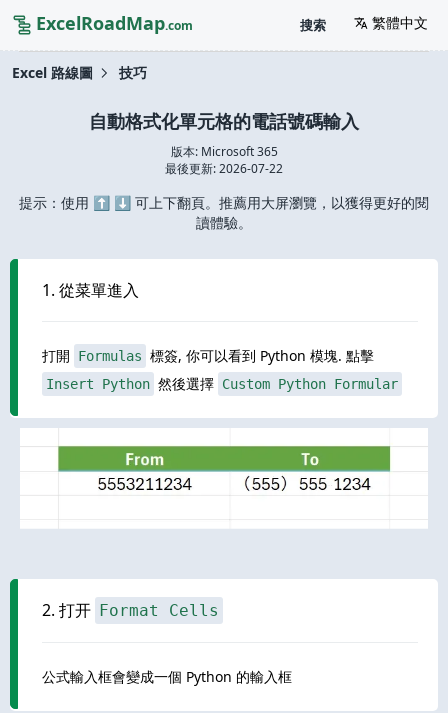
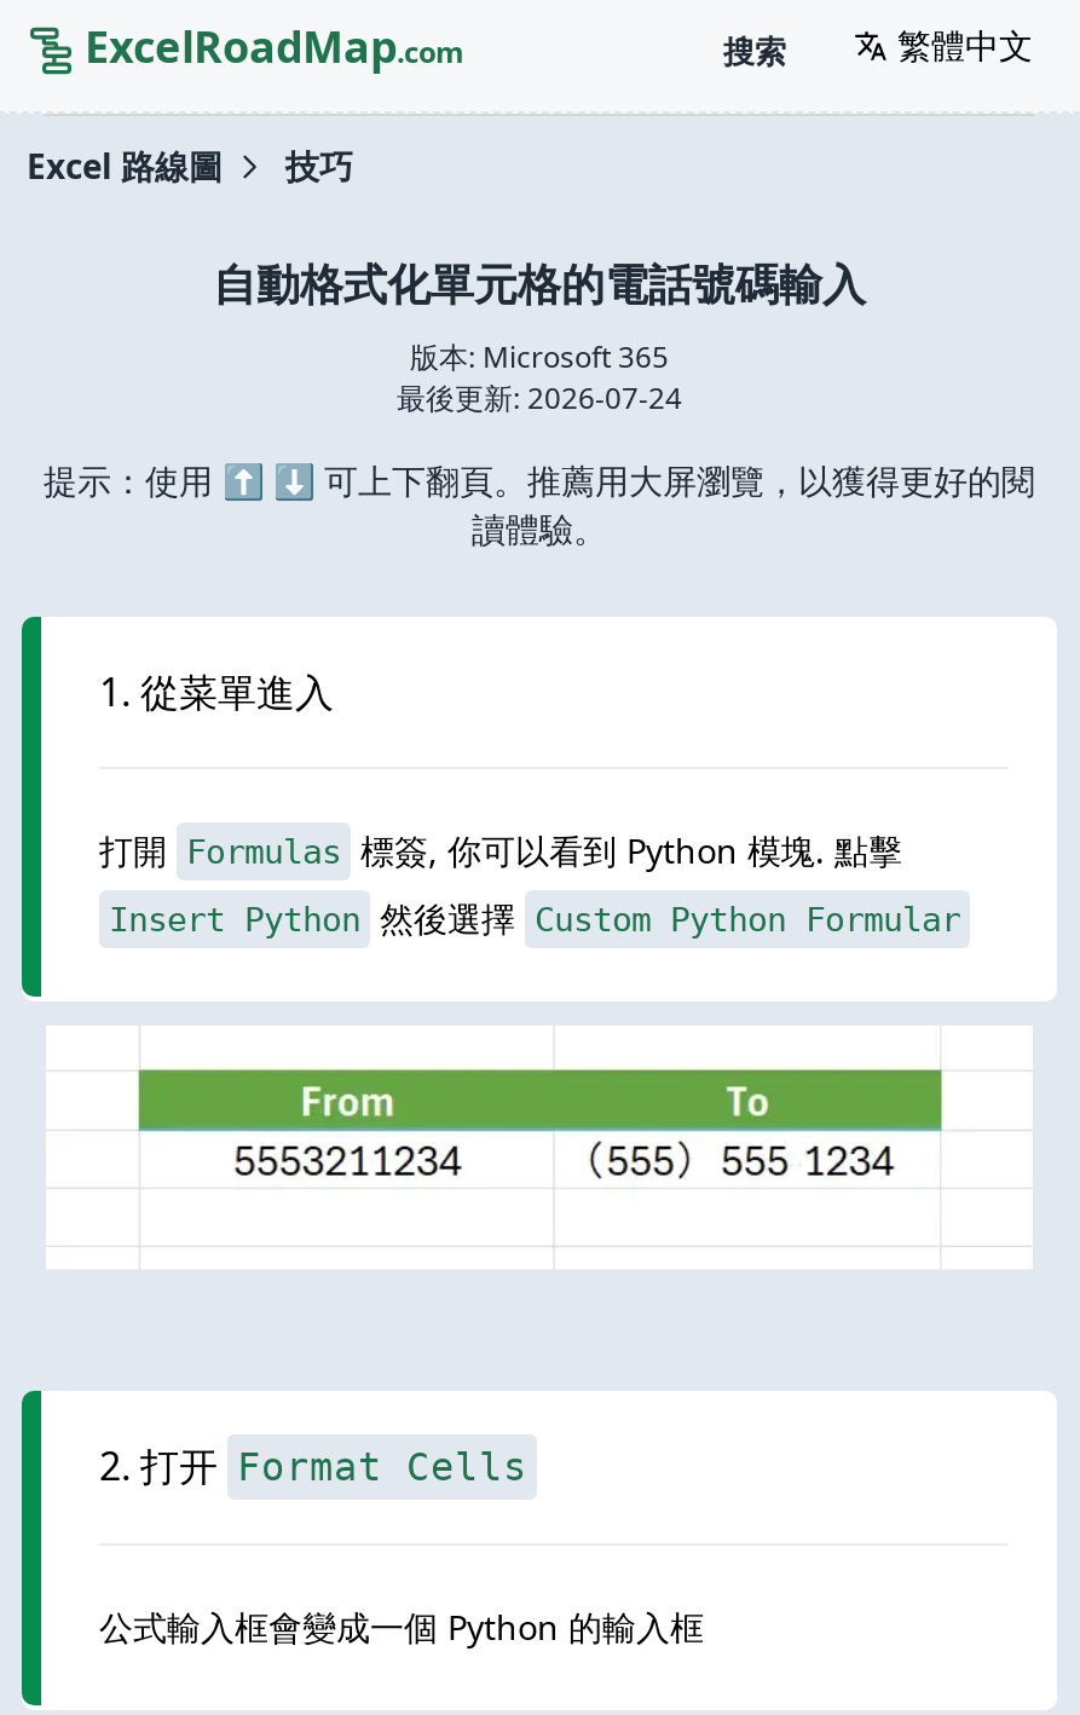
[165,160,283,177] 最後更新: 2026-07-22 -> [397,377,682,418] 最後更新: 2026-07-24

